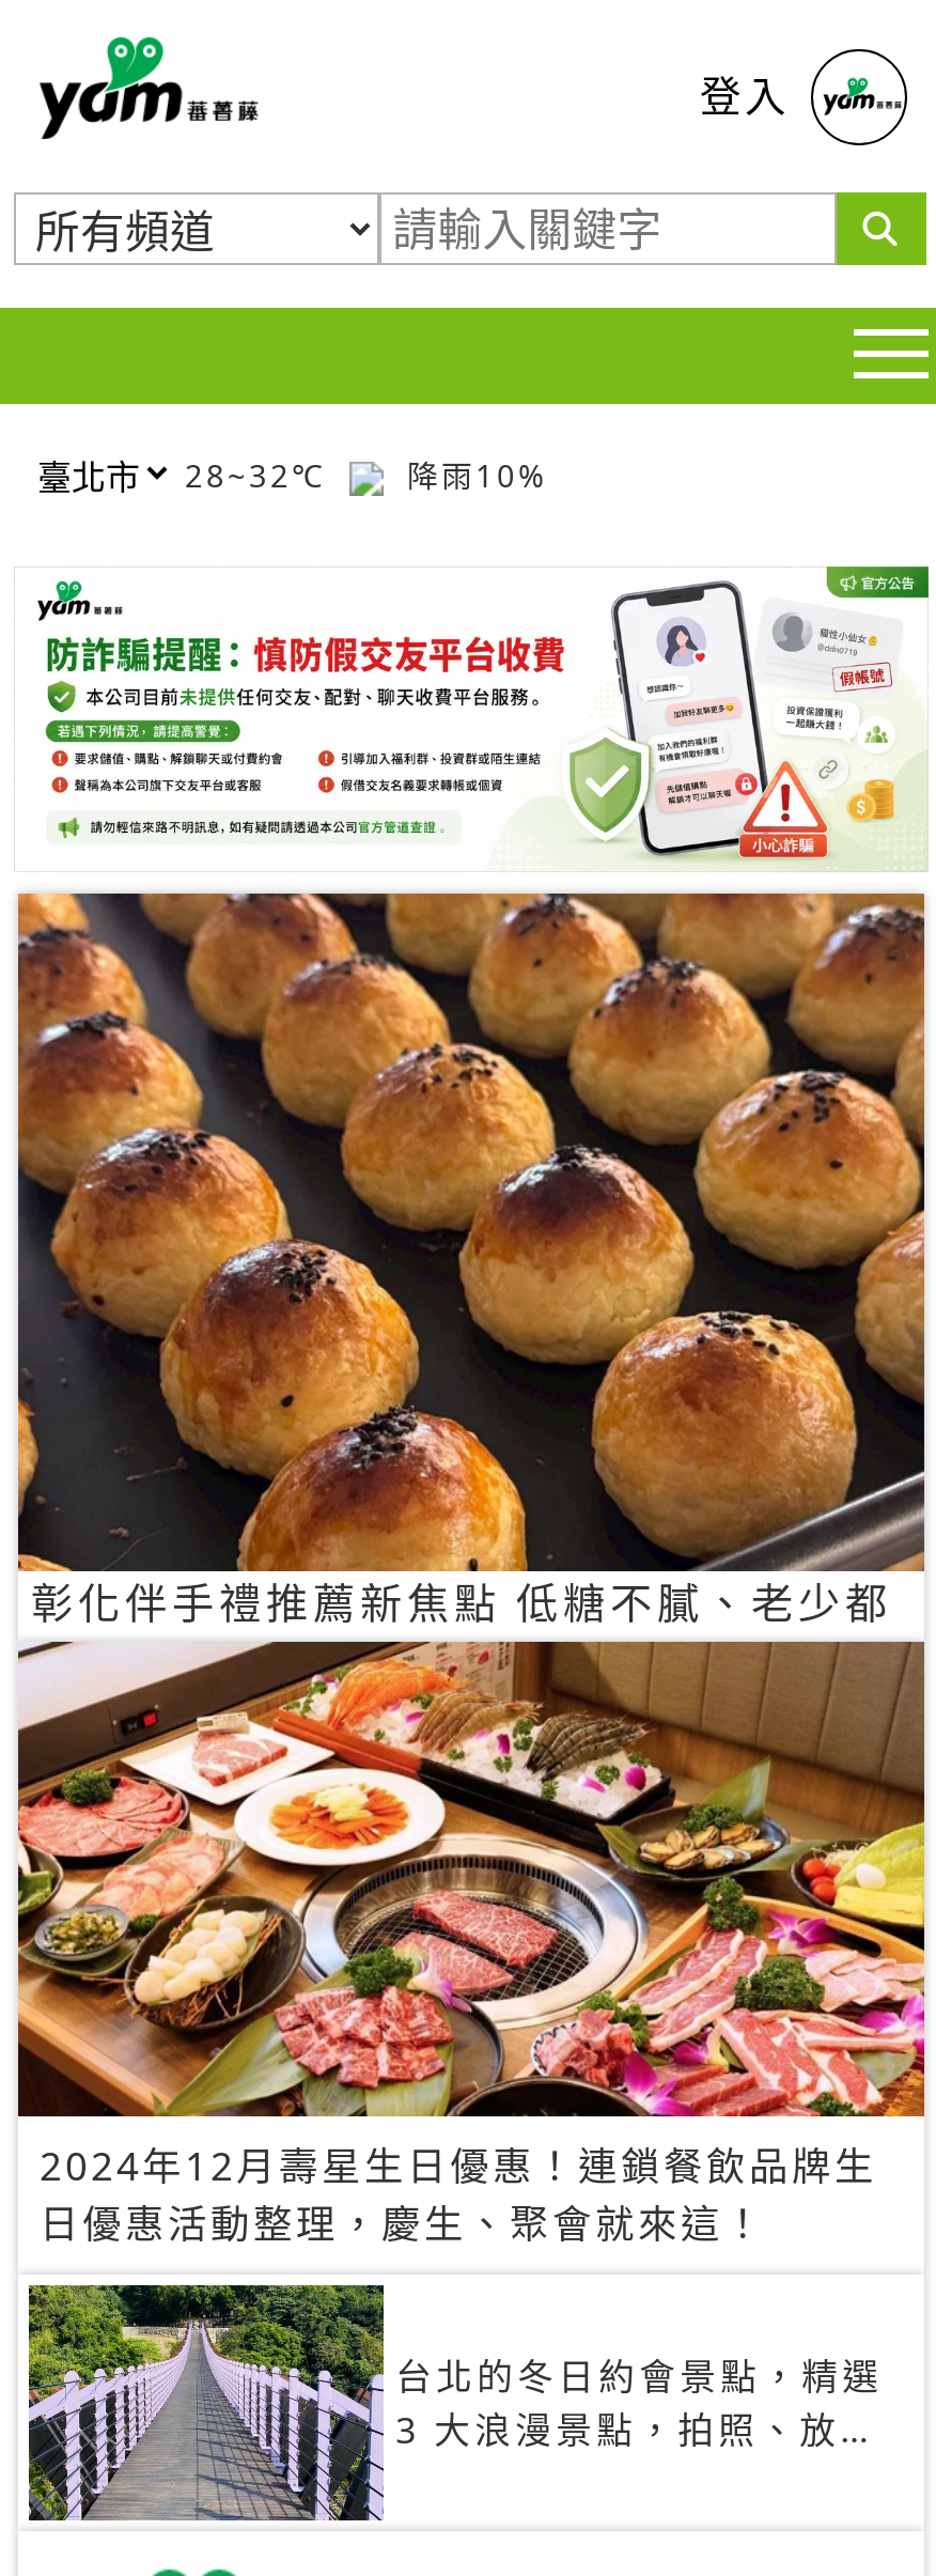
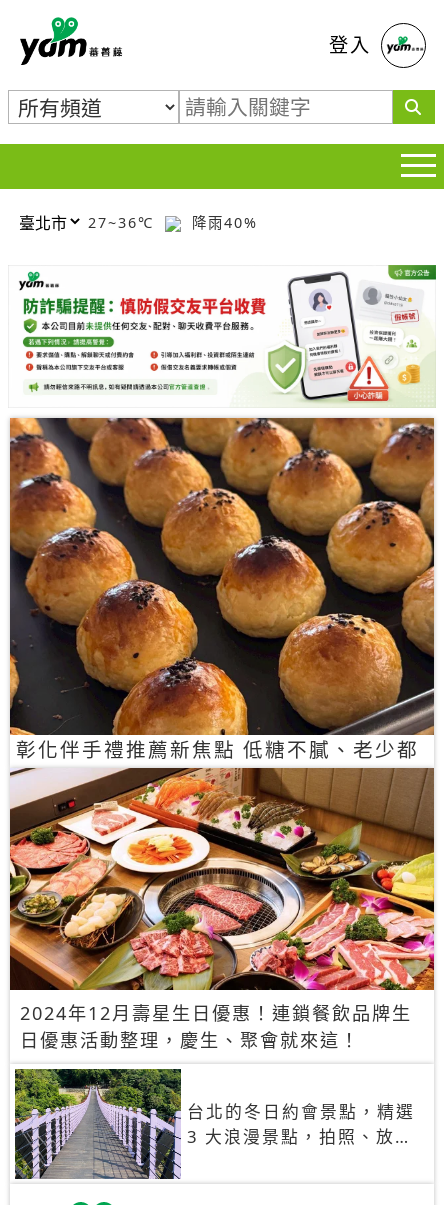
[185,454,339,495] 28~32℃ -> [88,212,160,231] 27~36℃
[394,454,548,495] 降雨10% -> [186,212,258,231] 降雨40%

